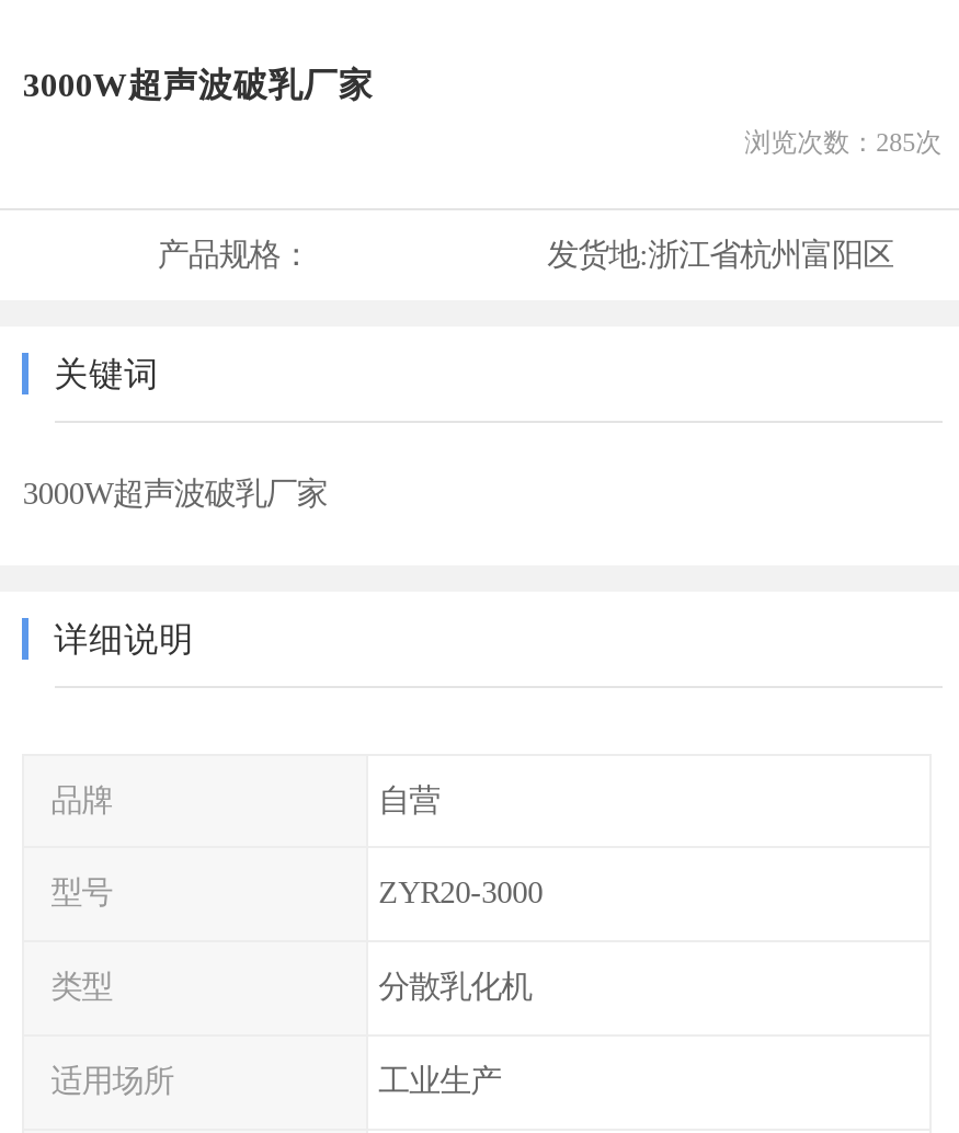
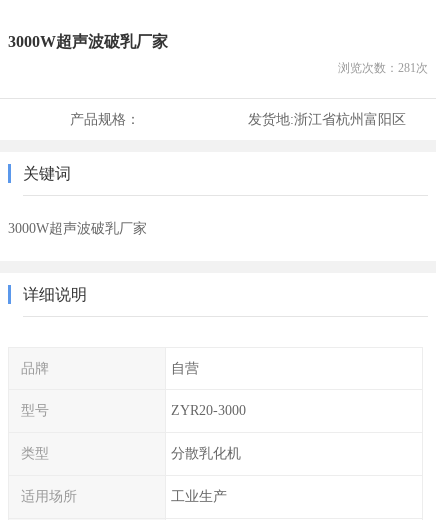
[745,126,942,157] 浏览次数：285次 -> [338,61,428,75] 浏览次数：281次

